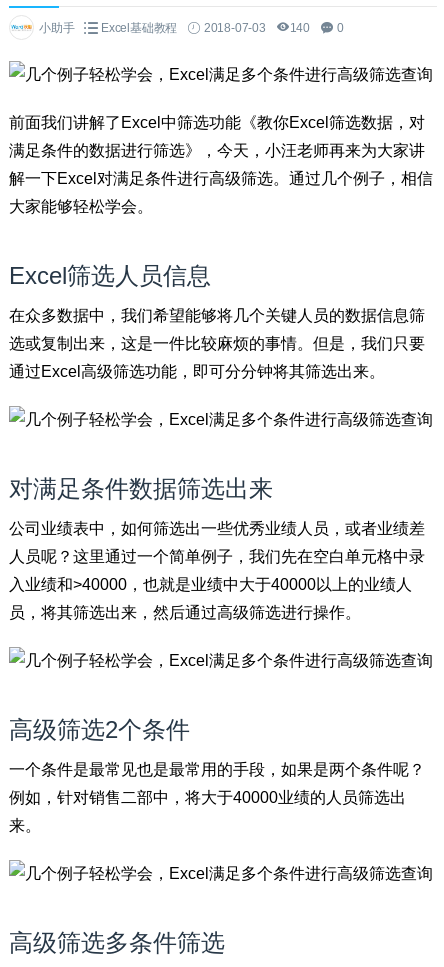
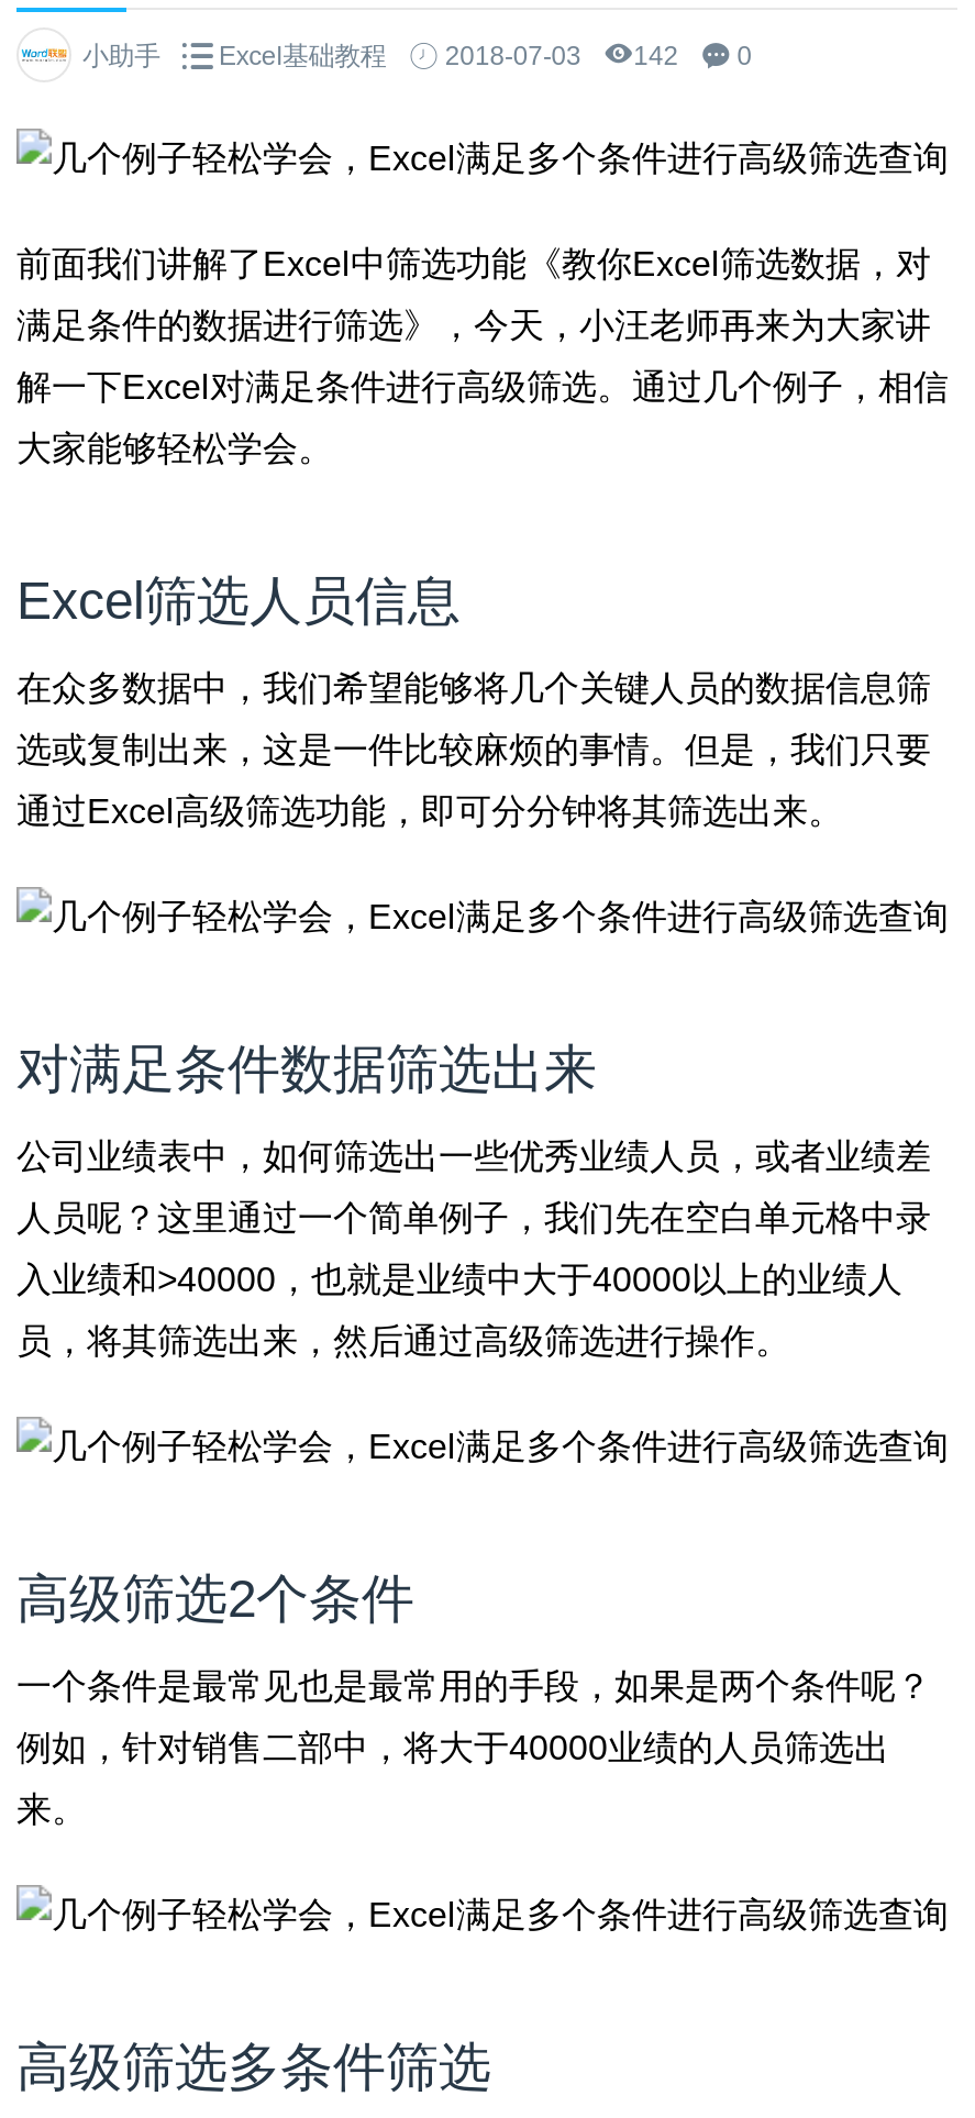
[39,21,343,35] 小助手 Excel基础教程 2018-07-03 140 0 -> [82,41,752,71] 小助手 Excel基础教程 2018-07-03 142 0

